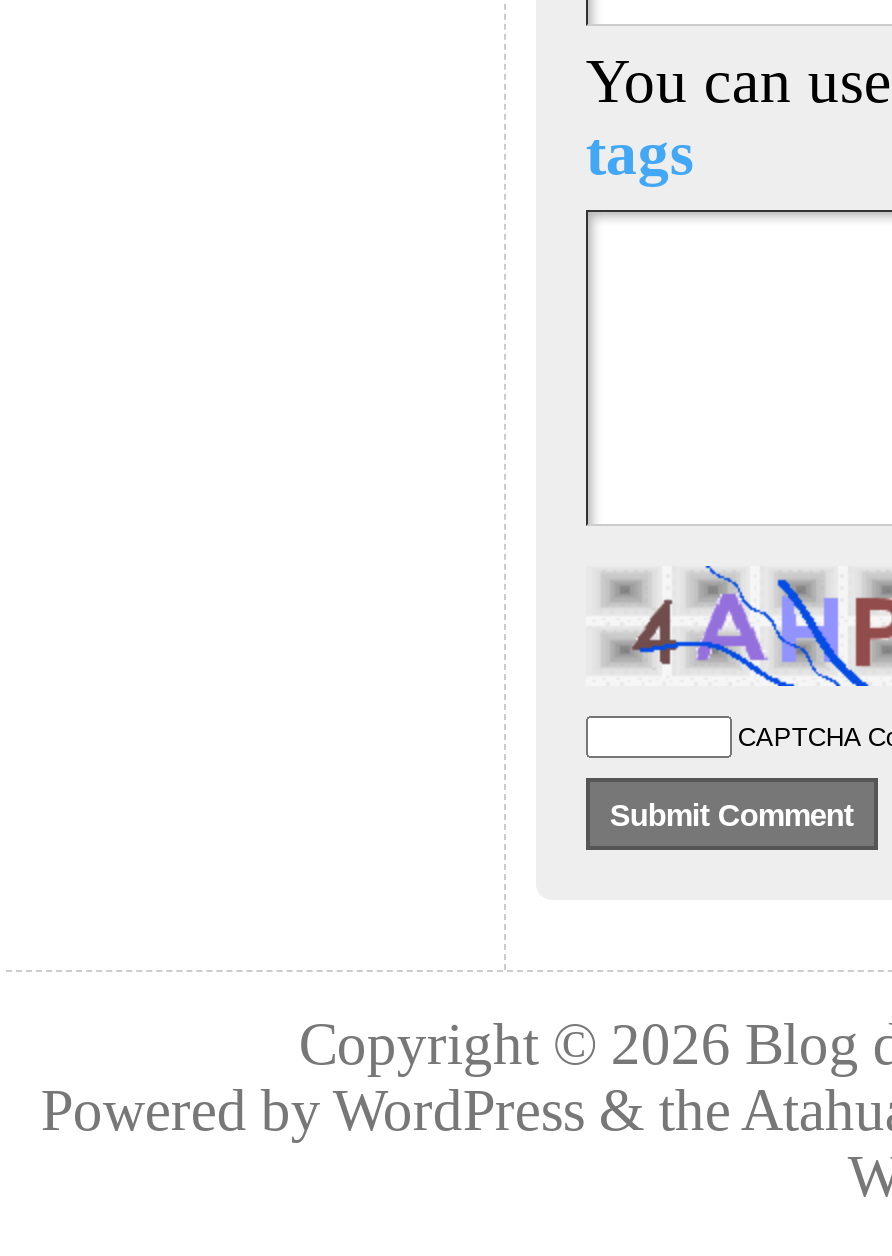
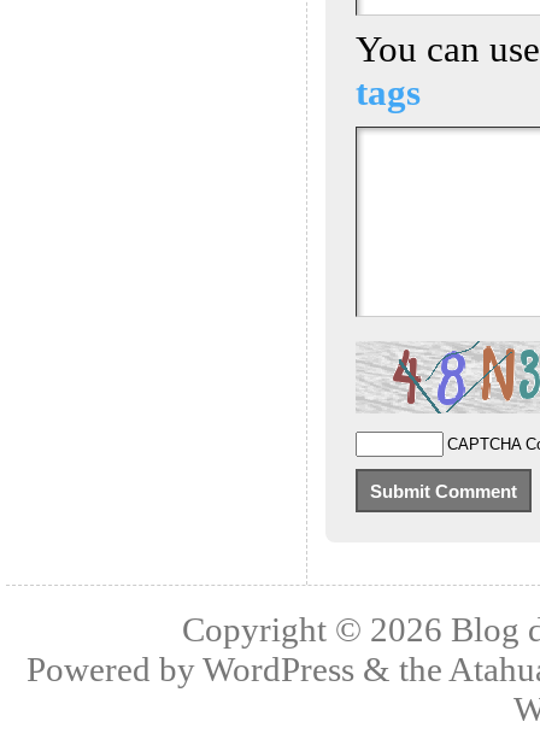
[588,564,886,688] [image] -> [356,340,536,415] [image]

